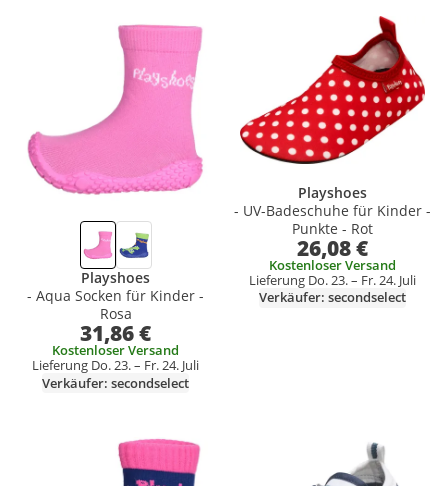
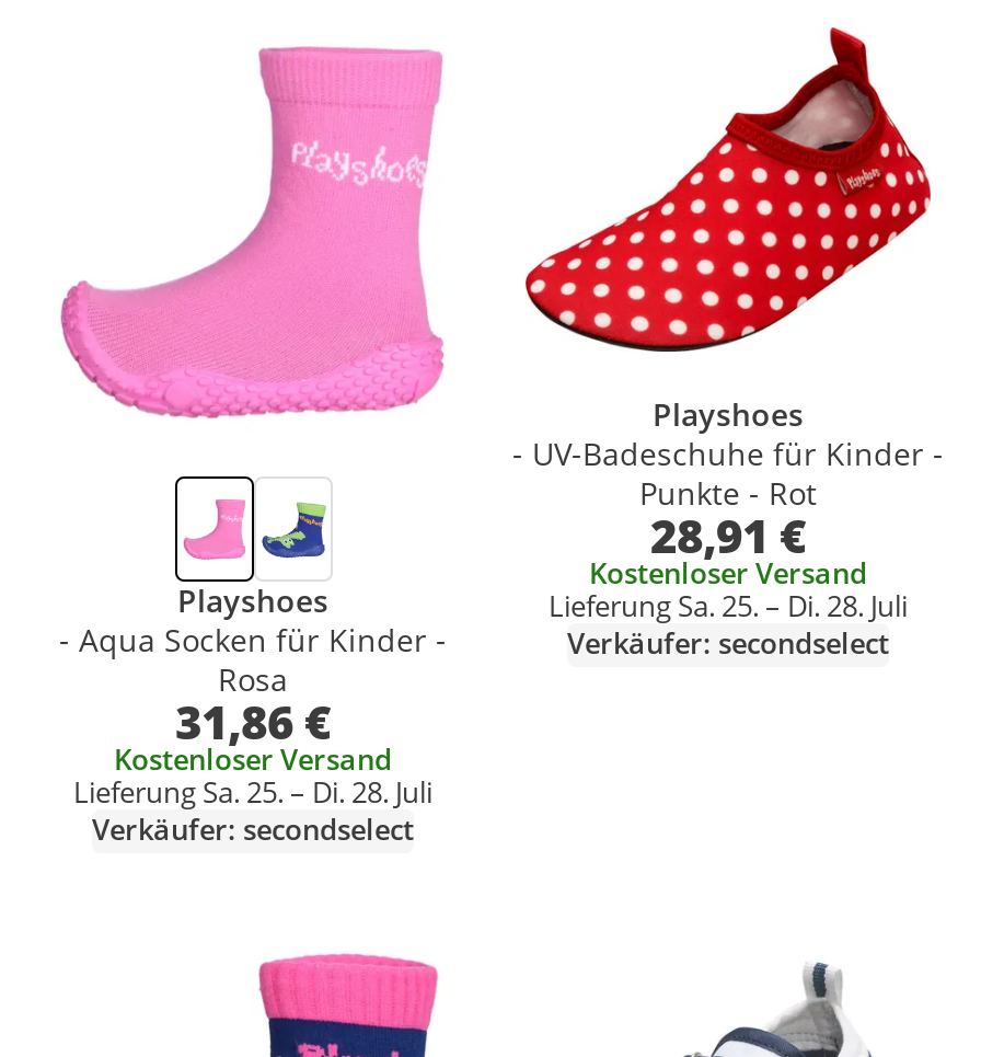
[297,234,368,262] 26,08 € -> [650,505,806,566] 28,91 €
[249,271,416,289] Lieferung Do. 23. – Fr. 24. Juli -> [549,586,908,625] Lieferung Sa. 25. – Di. 28. Juli
[32,356,199,374] Lieferung Do. 23. – Fr. 24. Juli -> [73,773,432,812] Lieferung Sa. 25. – Di. 28. Juli

